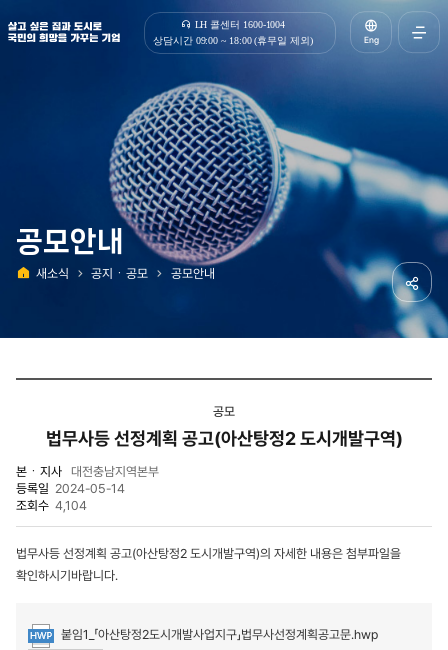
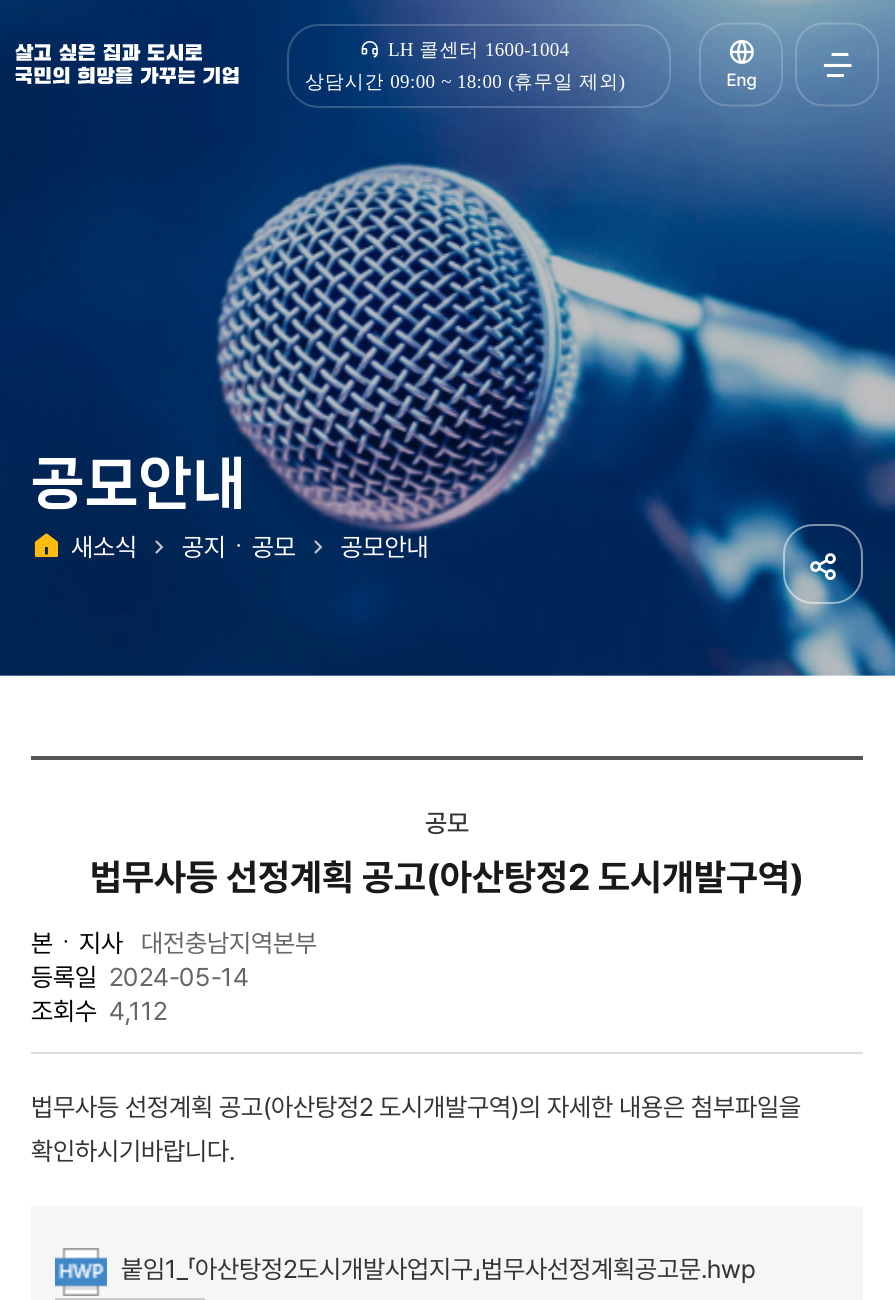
[16,498,87,513] 조회수 4,104 -> [31,996,167,1026] 조회수 4,112

